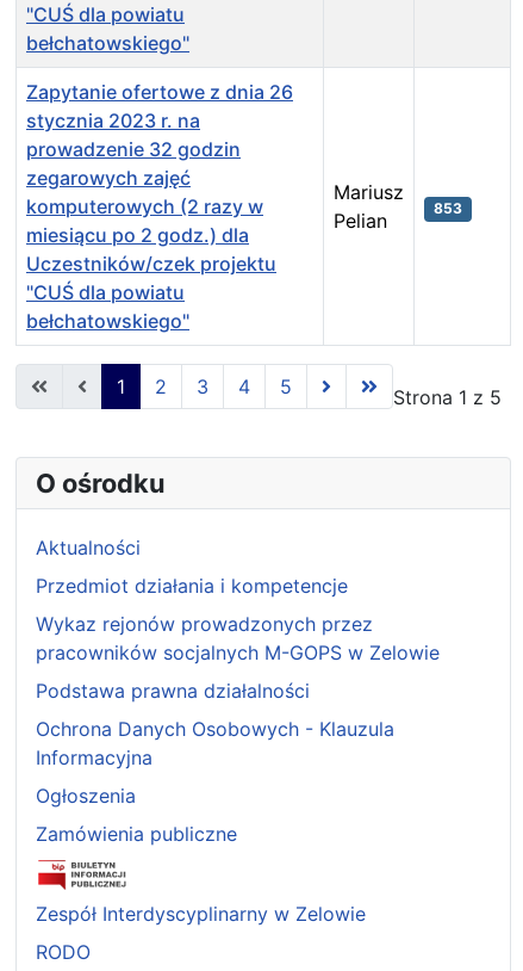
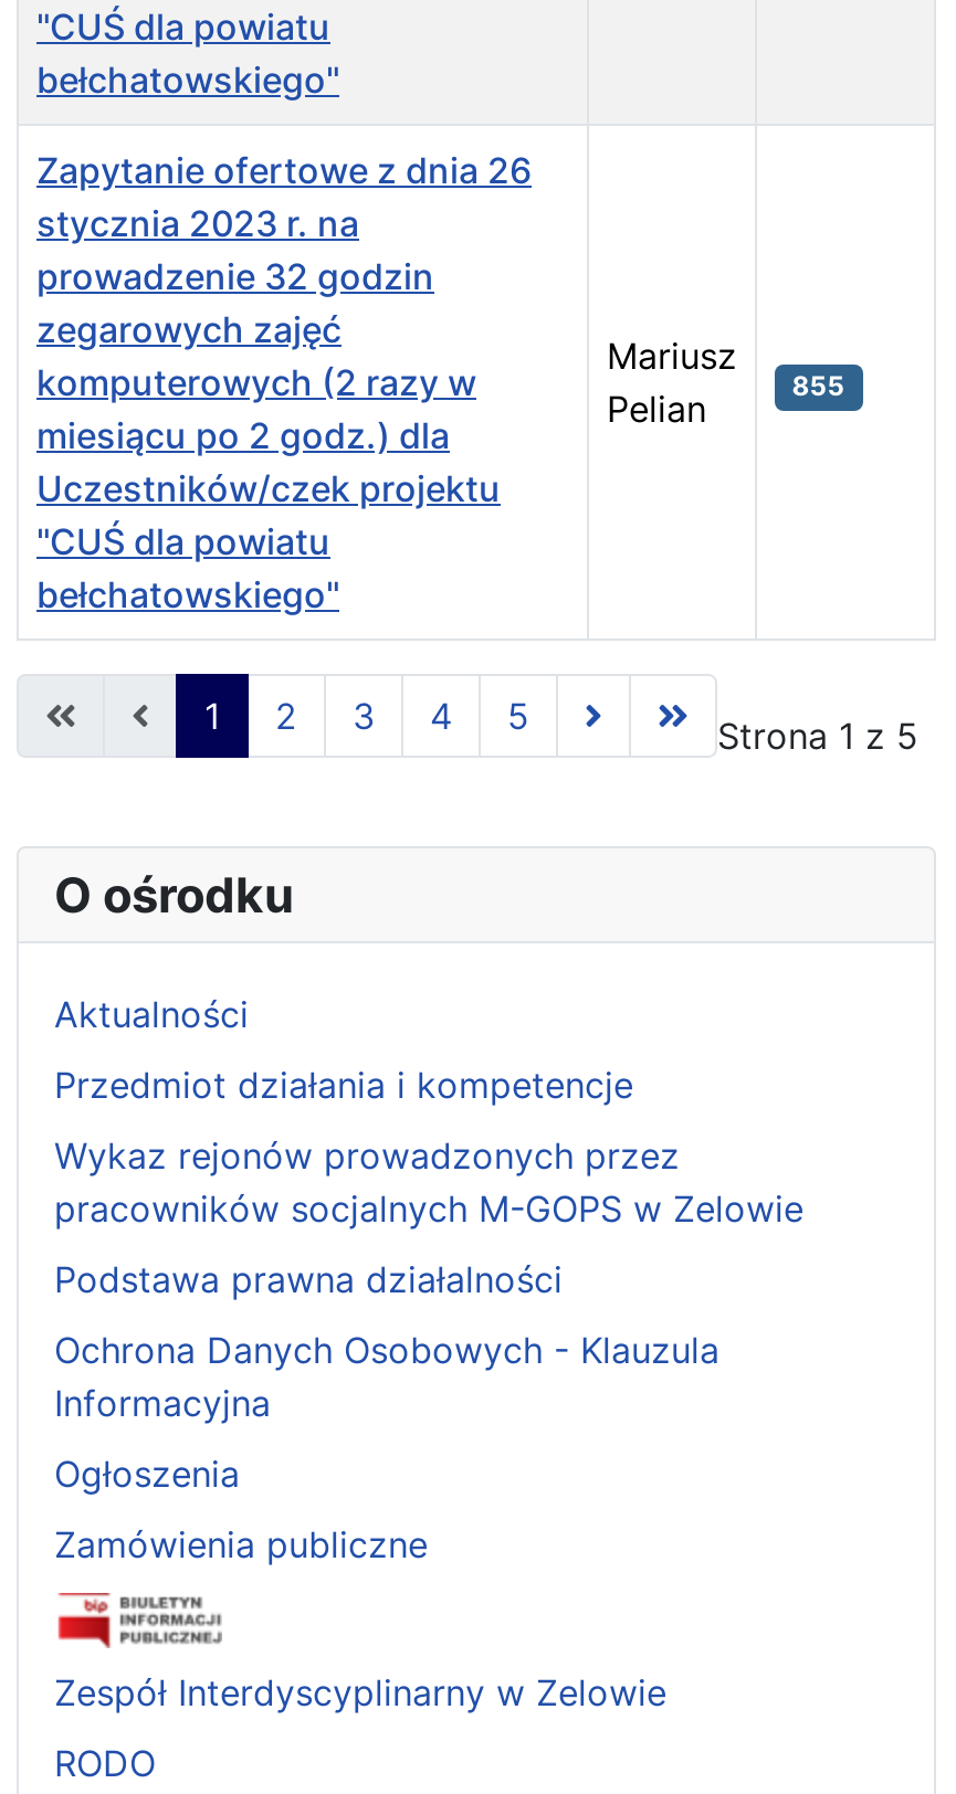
[433,200,462,218] 853 -> [792,370,845,403] 855

